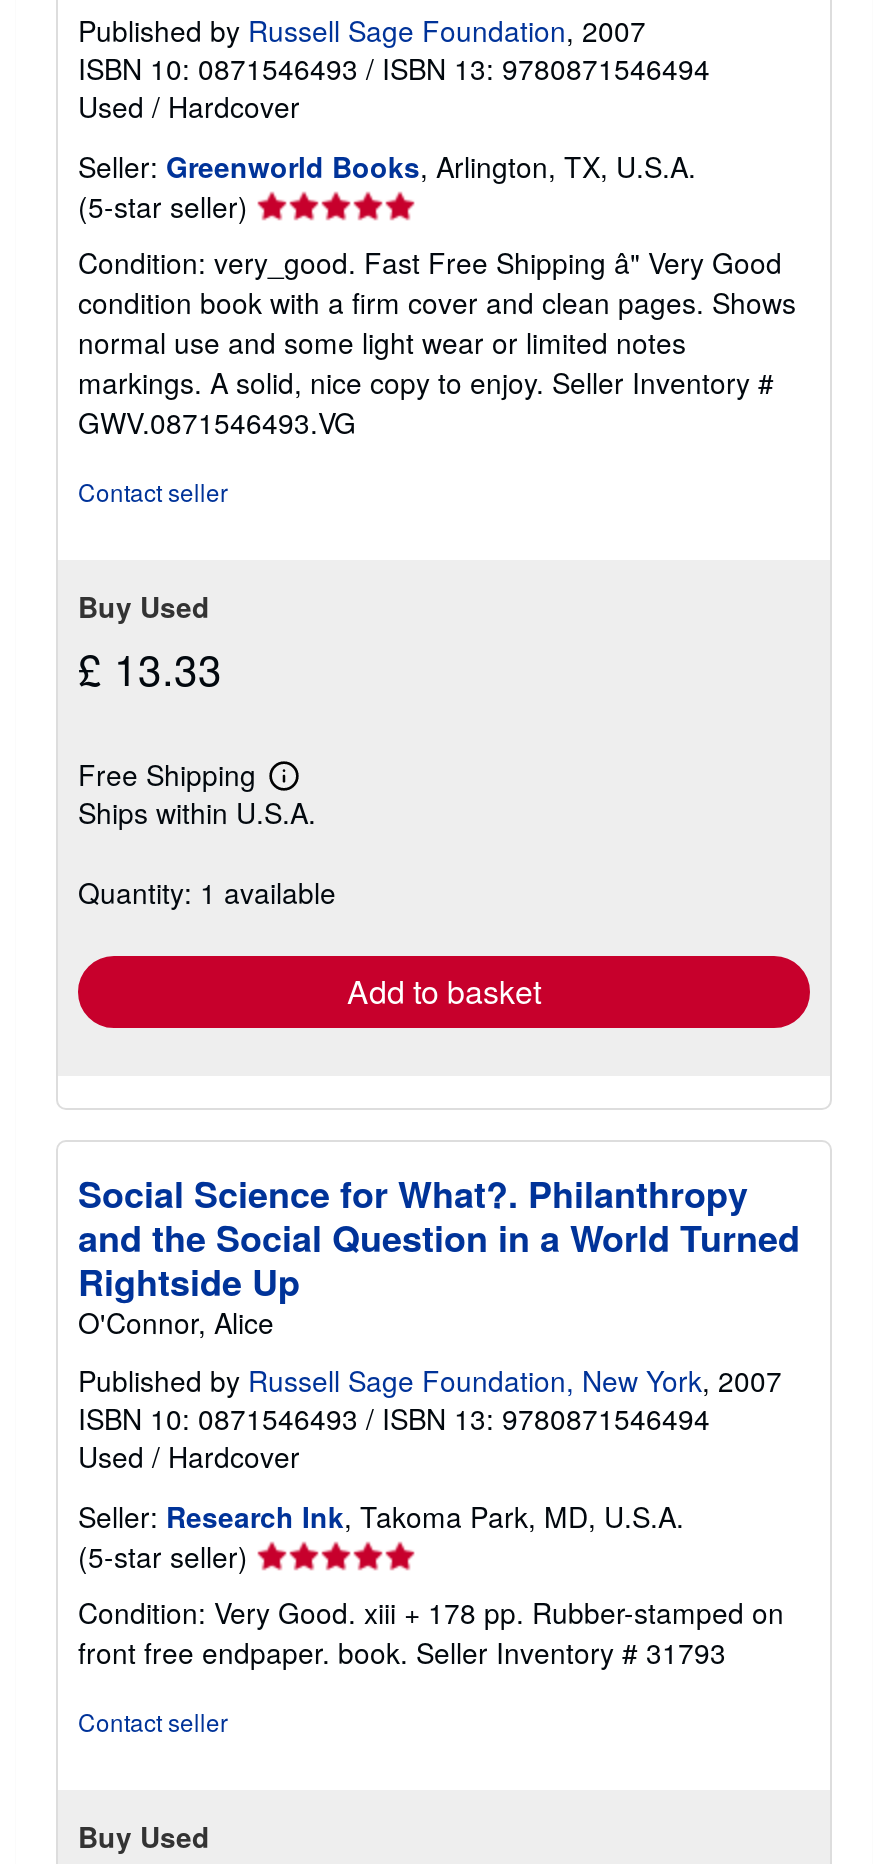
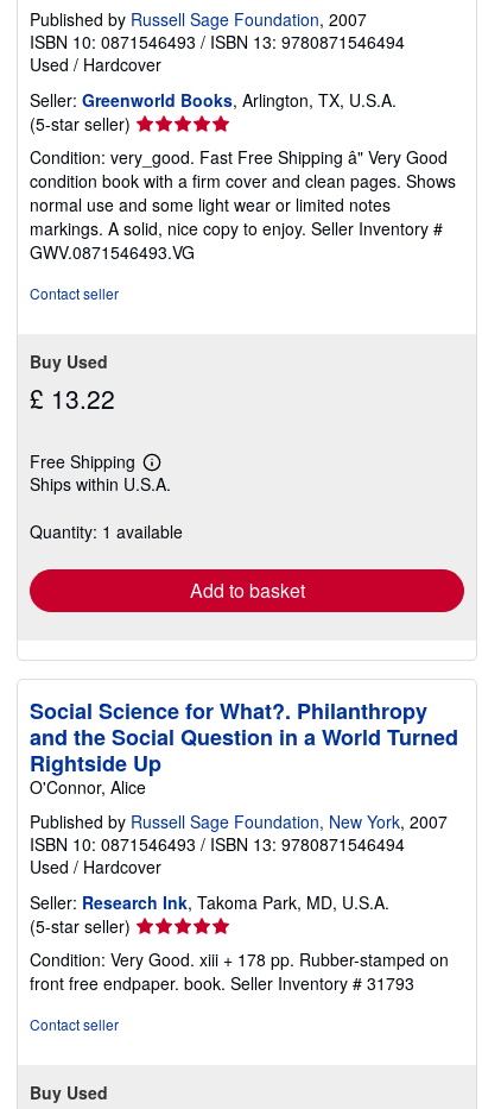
[78,637,222,697] £ 13.33 -> [30,380,115,416] £ 13.22

